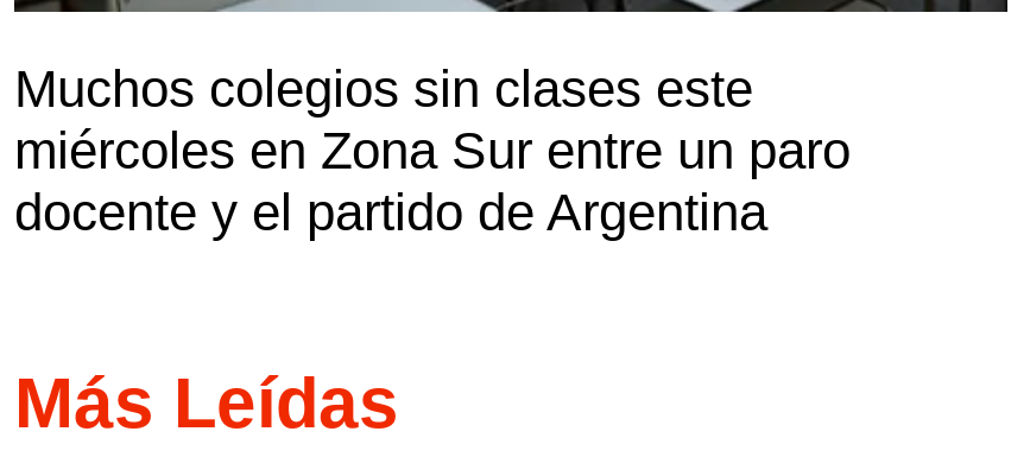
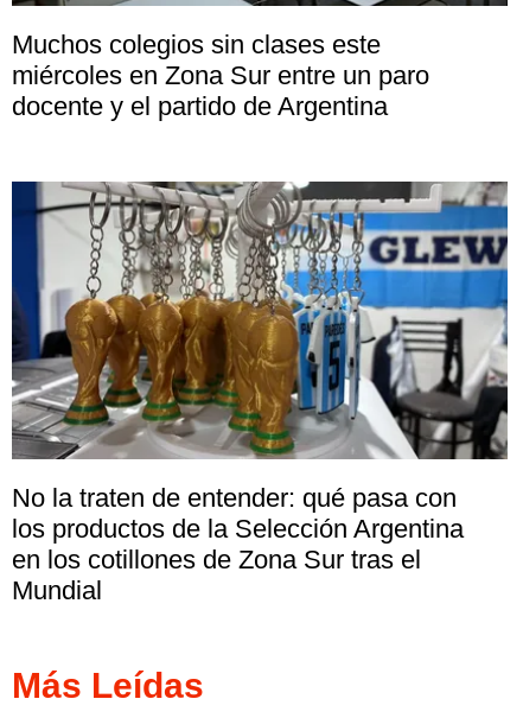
none -> [11,180,509,605] [image] | No la traten de entender: qué pasa con | los productos de la Selección Argentina | en los cotillones de Zona Sur tras el | Mundial

